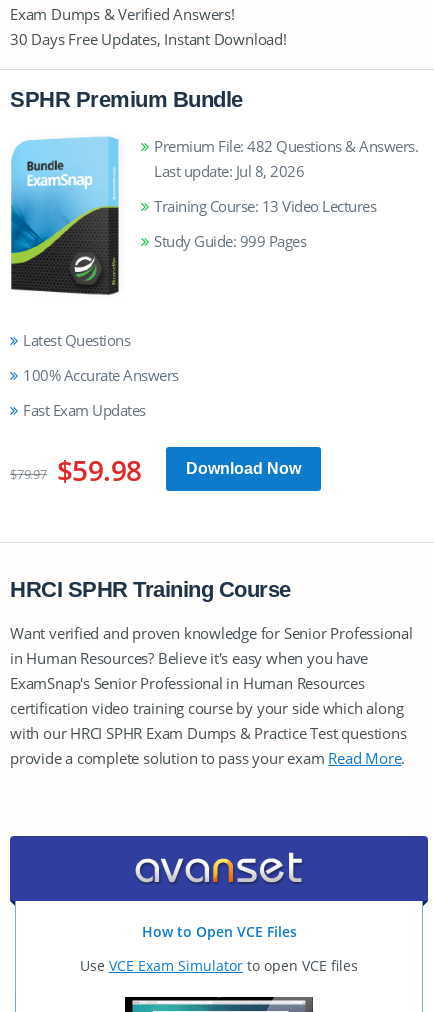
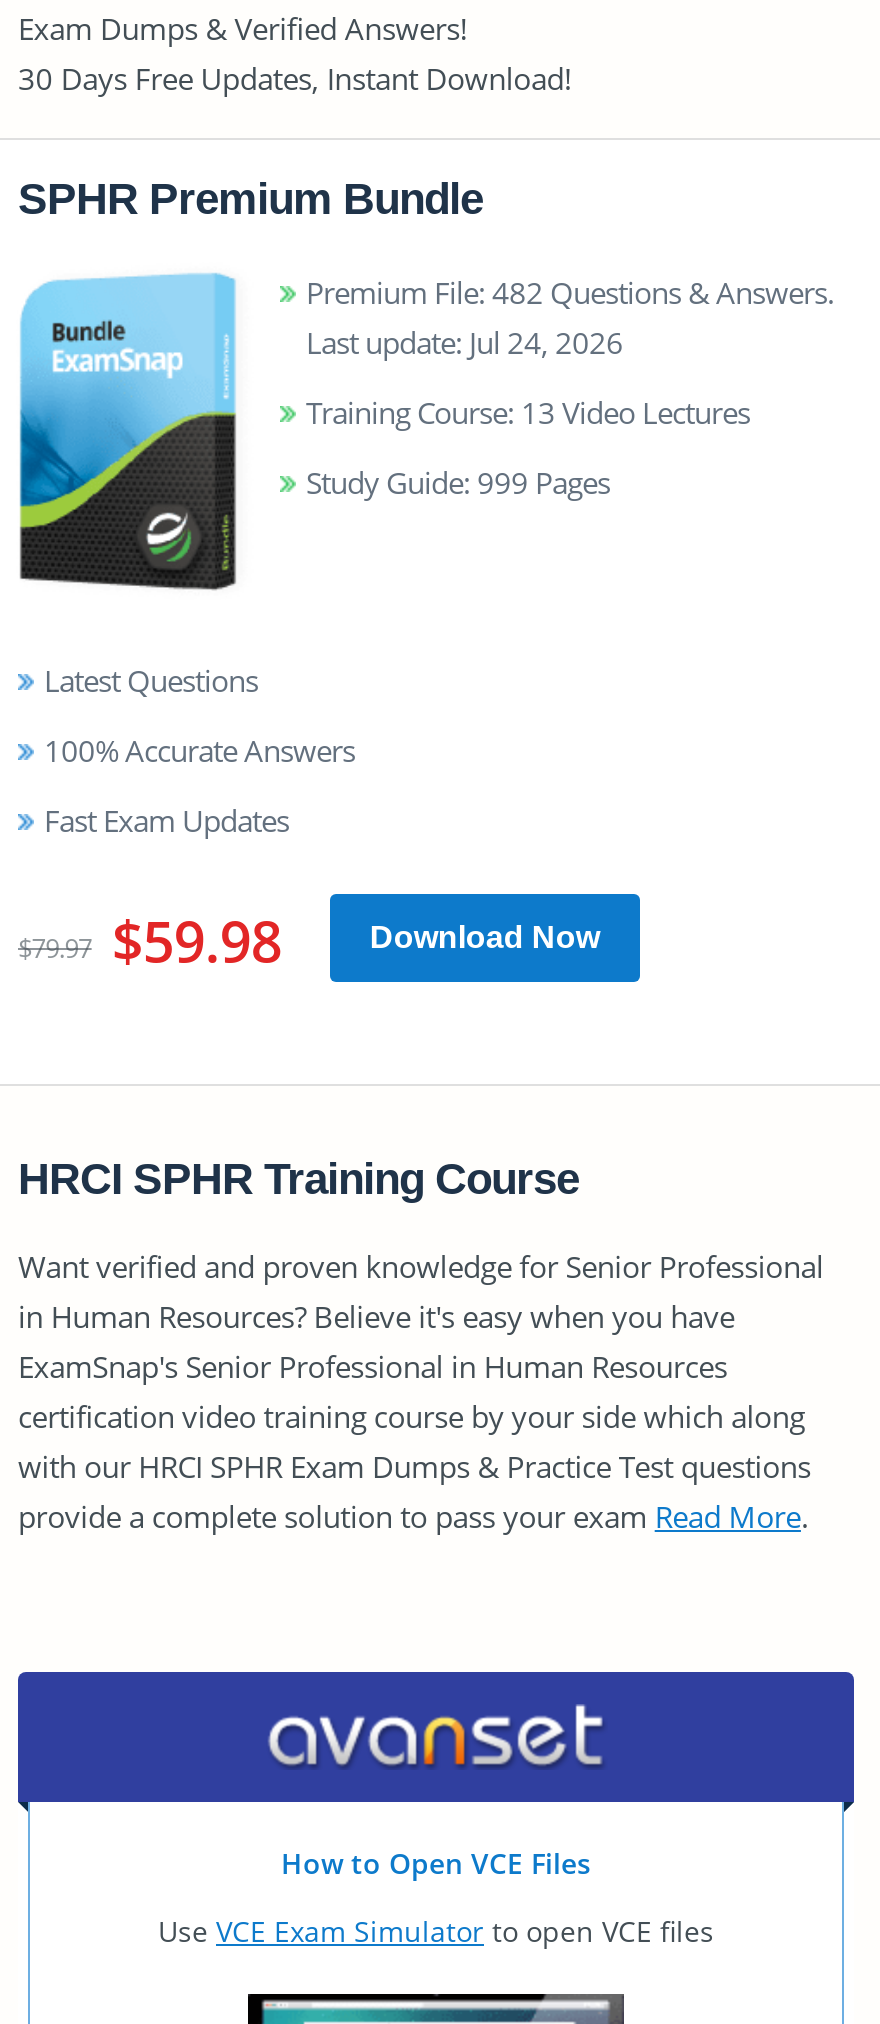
[154,161,304,181] Last update: Jul 8, 2026 -> [306,322,623,362] Last update: Jul 24, 2026

